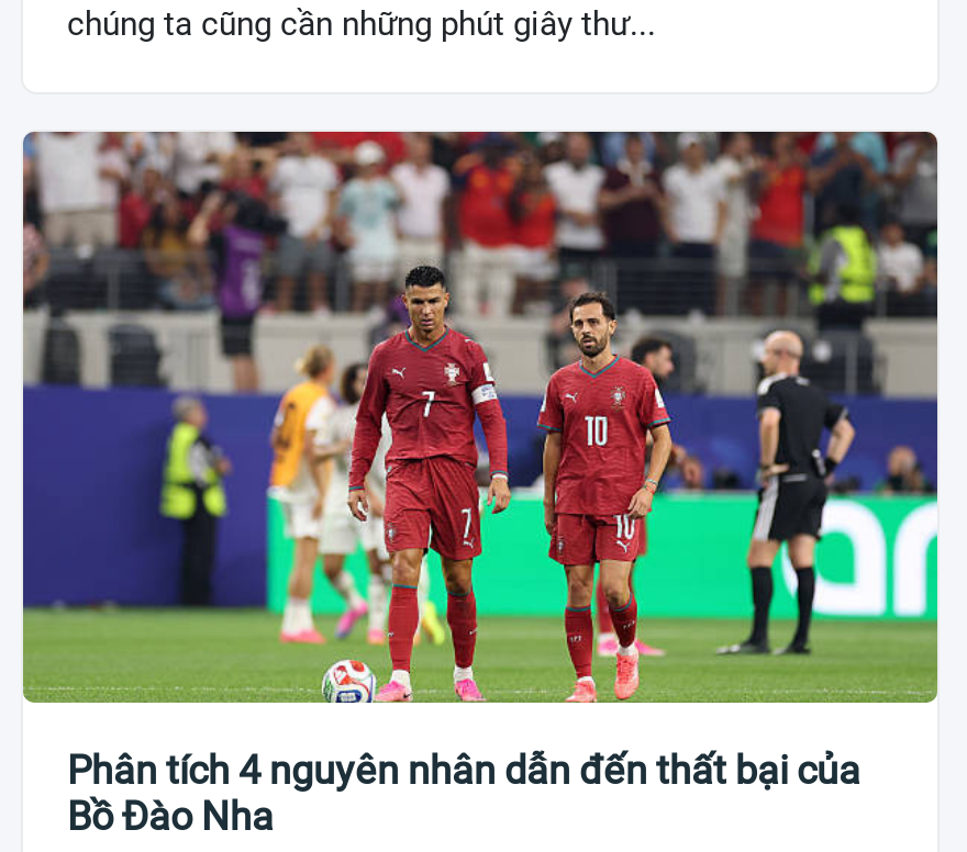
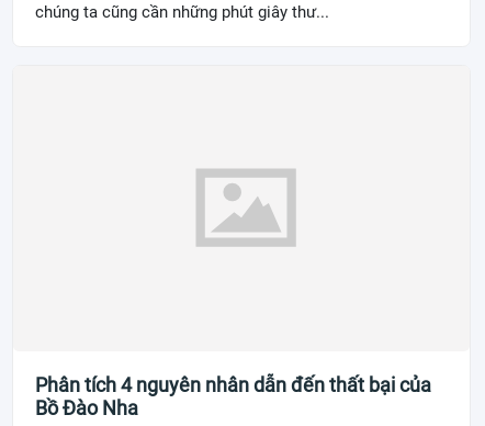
[21,130,940,705] [image] -> none

